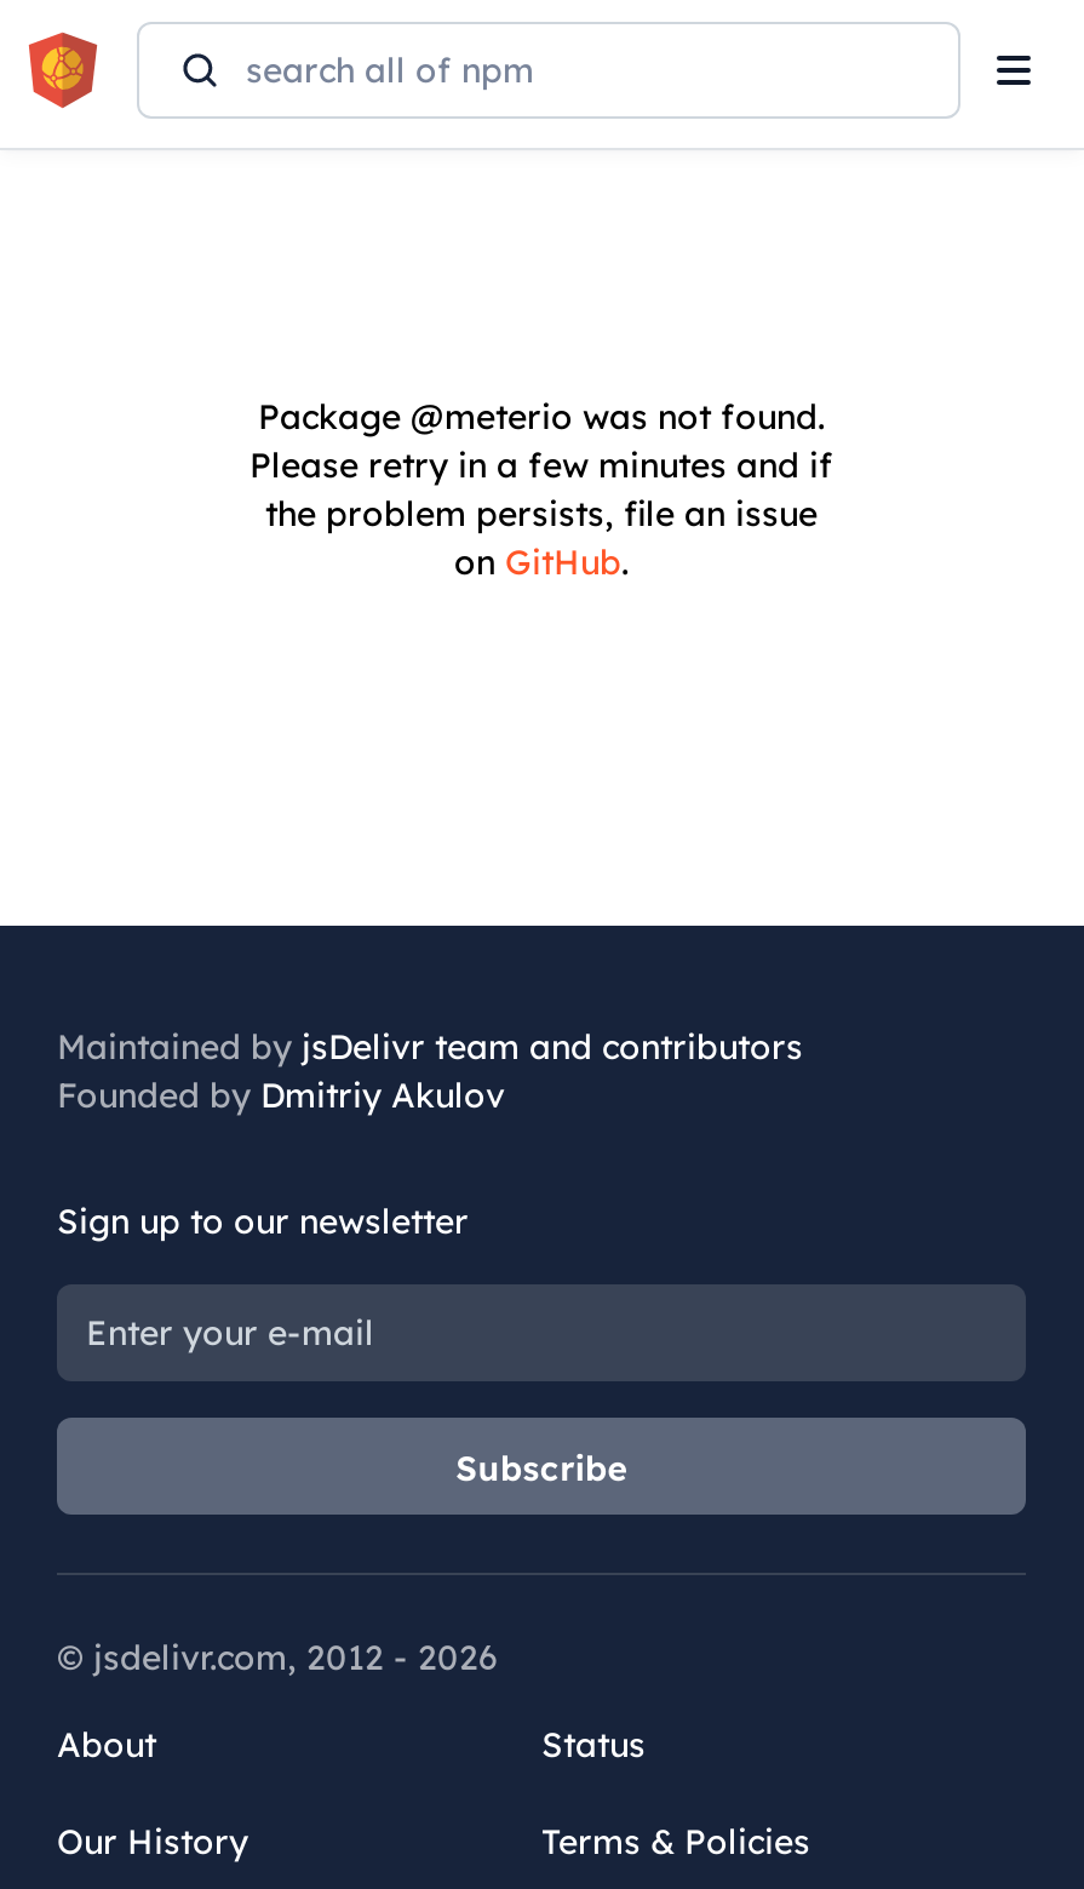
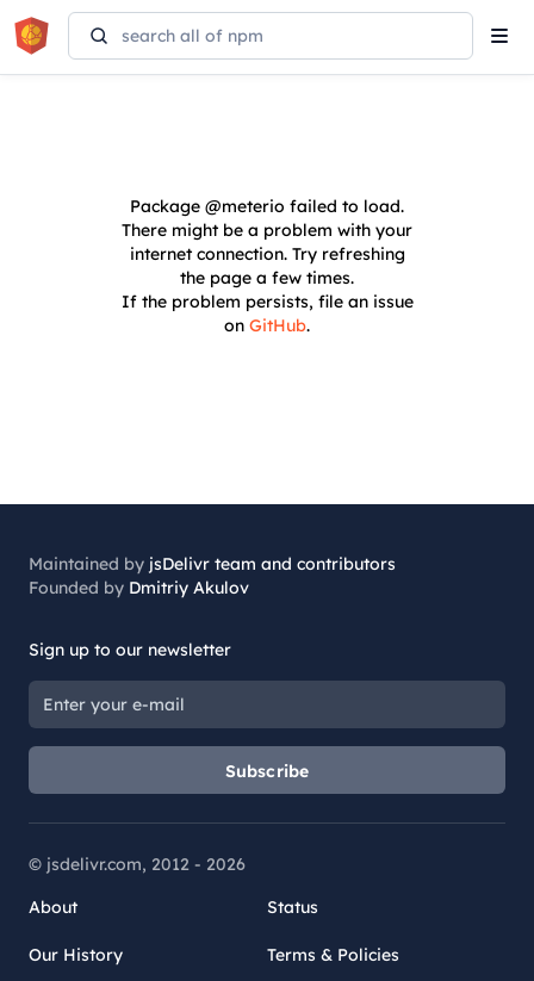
[250,395,833,536] Package @meterio was not found. | Please retry in a few minutes and if | the problem persists, file an issue -> [121,195,413,312] Package @meterio failed to load. | There might be a problem with your | internet connection. Try refreshing | the page a few times. | If the problem persists, file an issue

